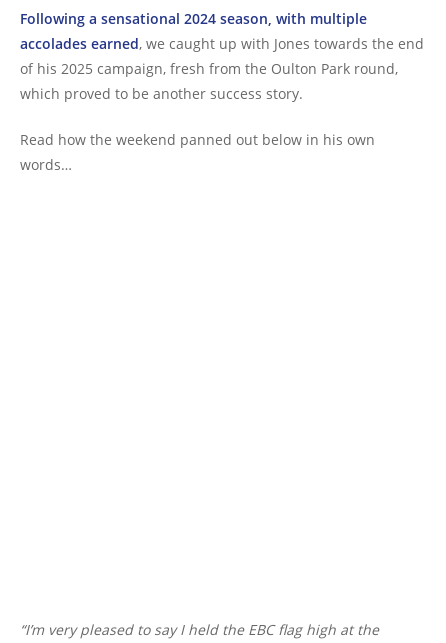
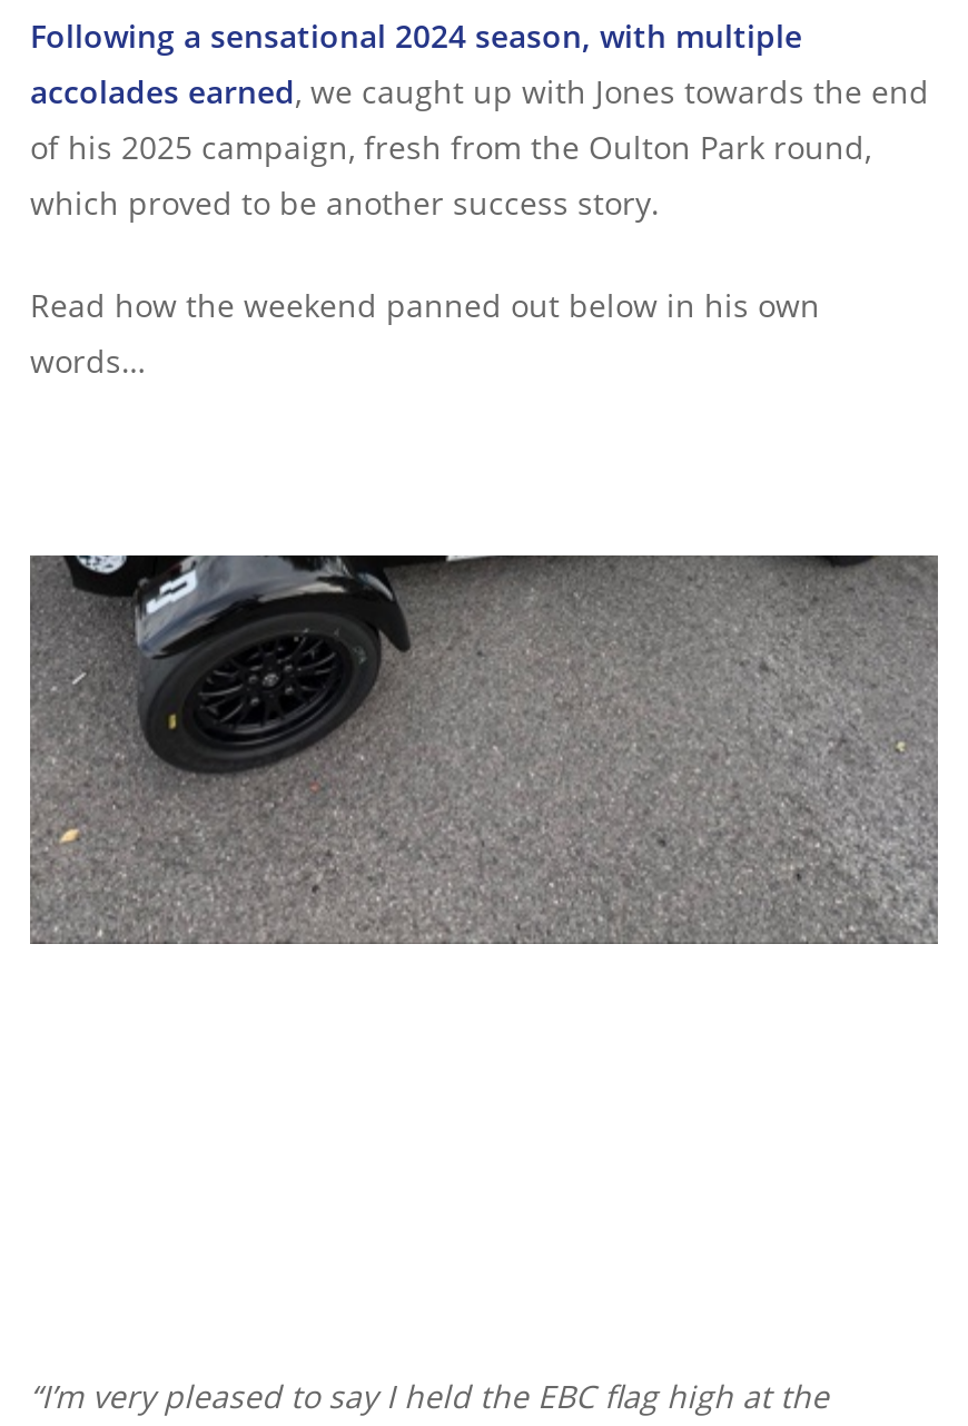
none -> [28,553,940,947] [image]

